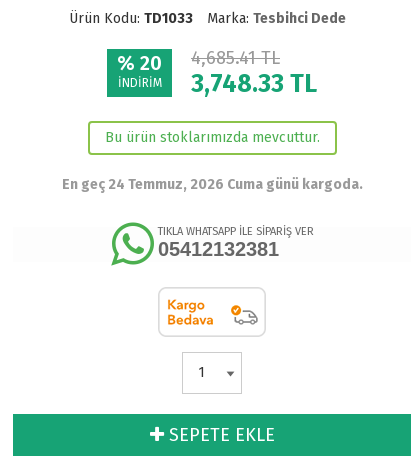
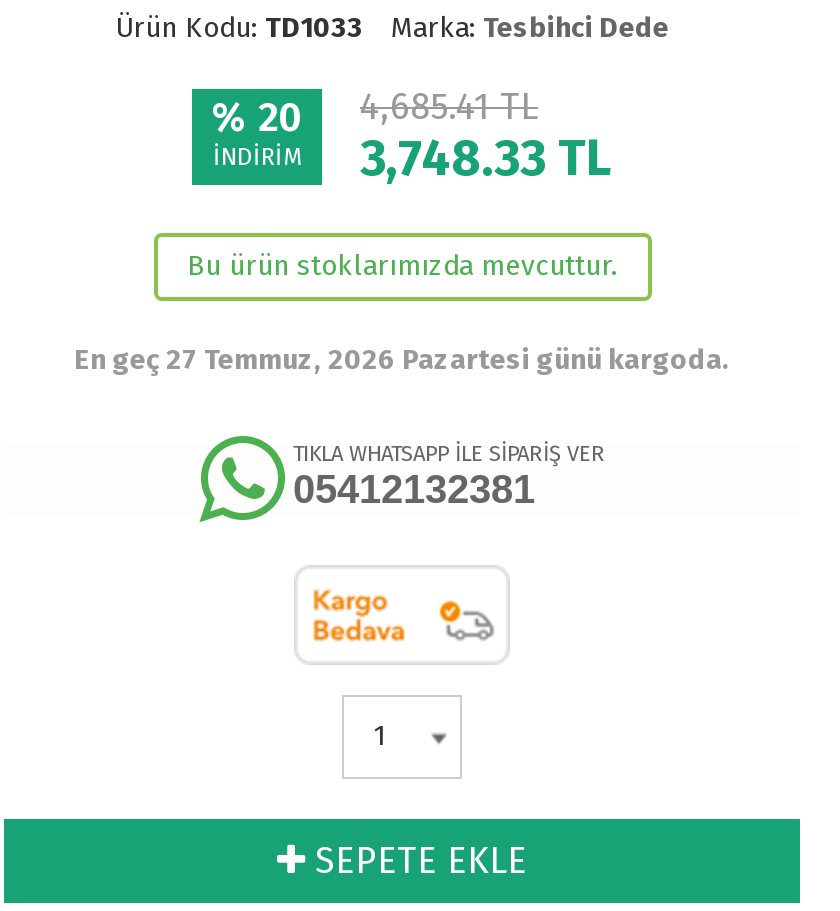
[61,176,362,193] En geç 24 Temmuz, 2026 Cuma günü kargoda. -> [74,343,730,377] En geç 27 Temmuz, 2026 Pazartesi günü kargoda.

